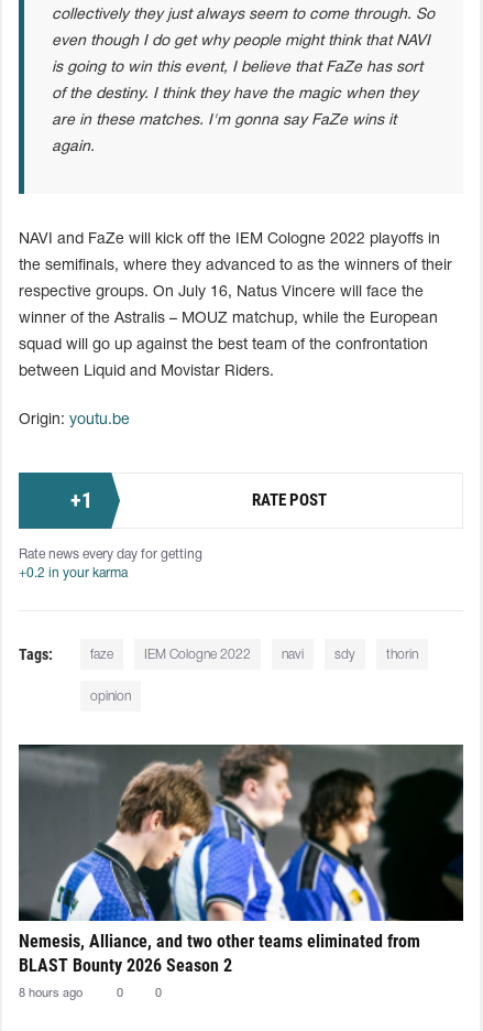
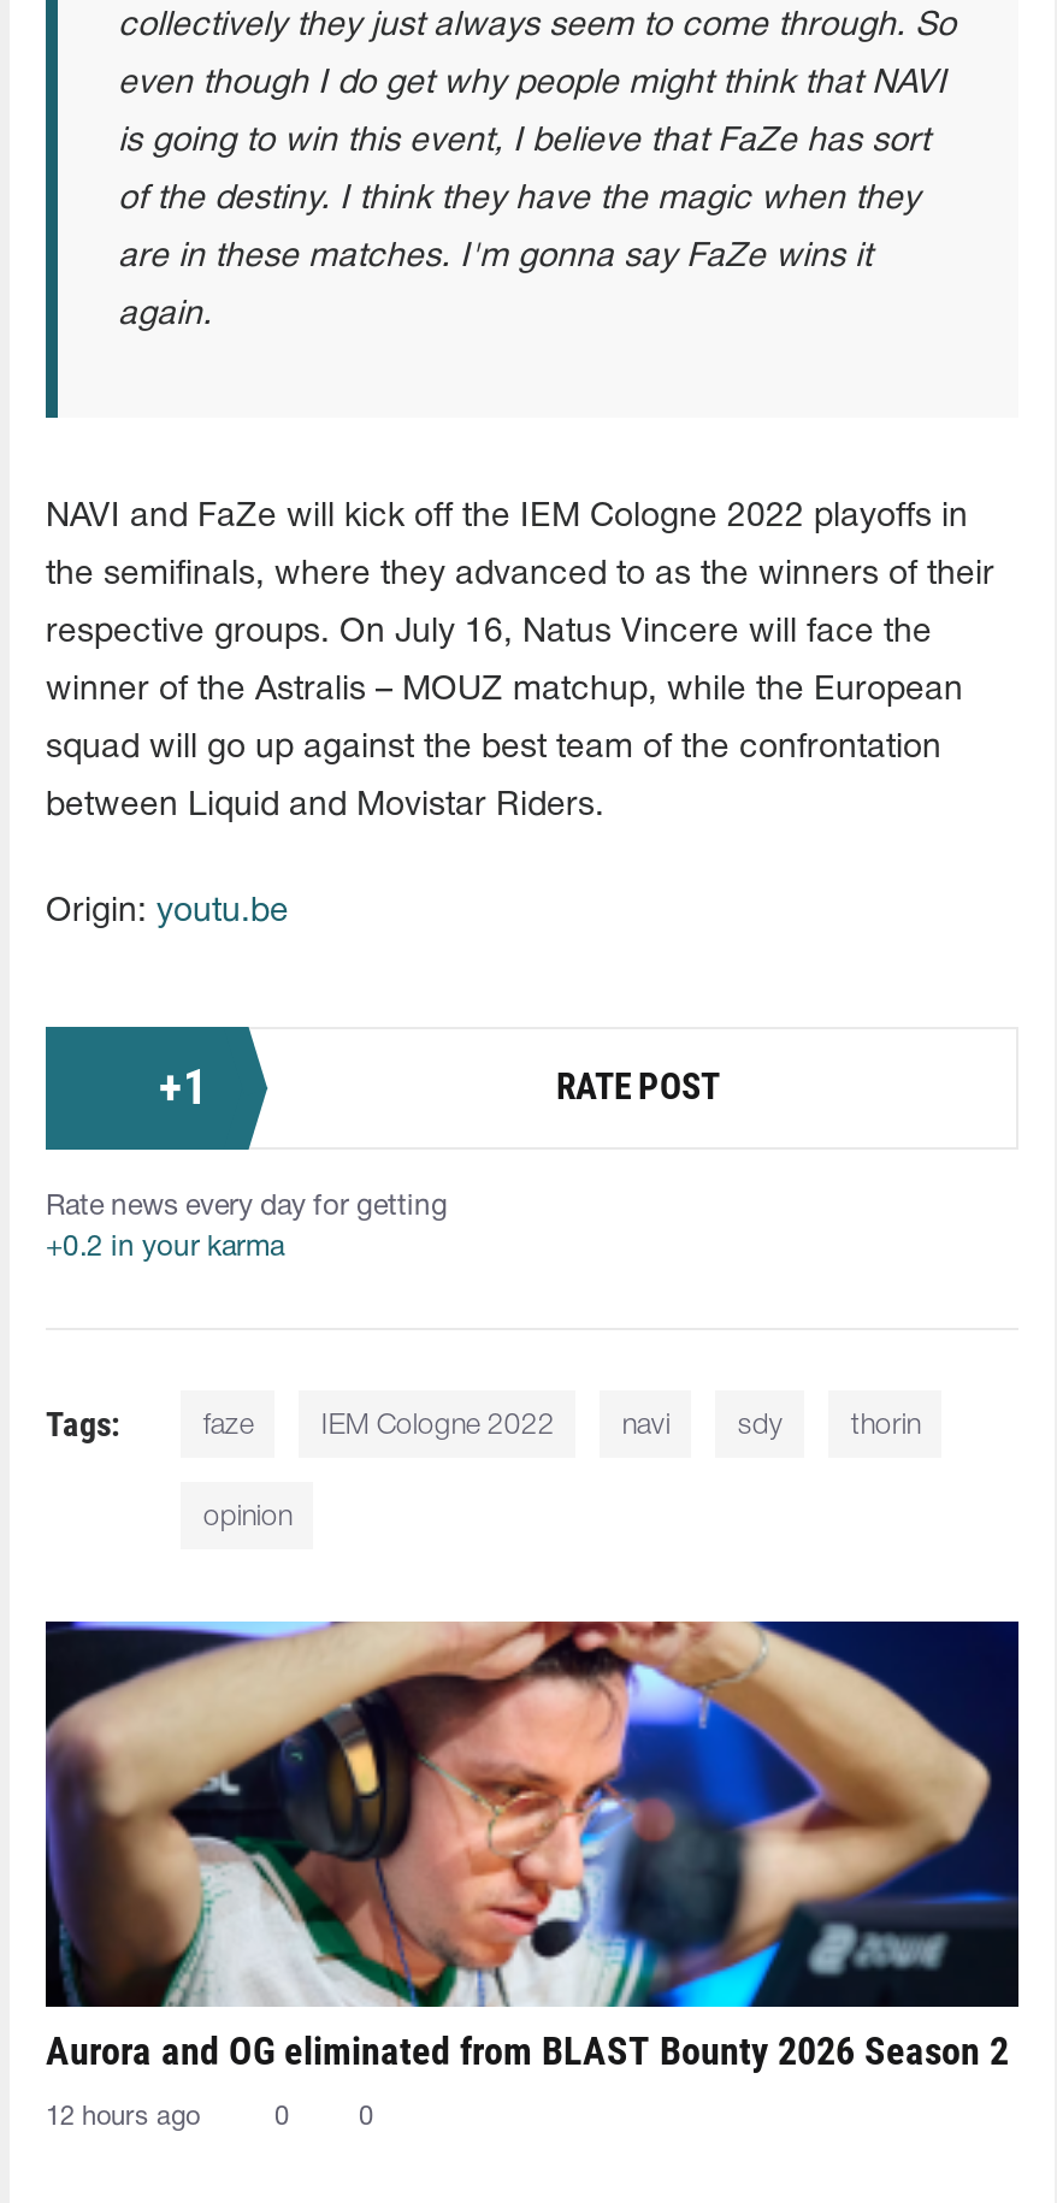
[19,744,464,976] [image] | Nemesis, Alliance, and two other teams eliminated from | BLAST Bounty 2026 Season 2 -> [46,1619,1018,2073] [image] | Aurora and OG eliminated from BLAST Bounty 2026 Season 2
[19,988,83,999] 8 hours ago -> [46,2105,200,2129] 12 hours ago

